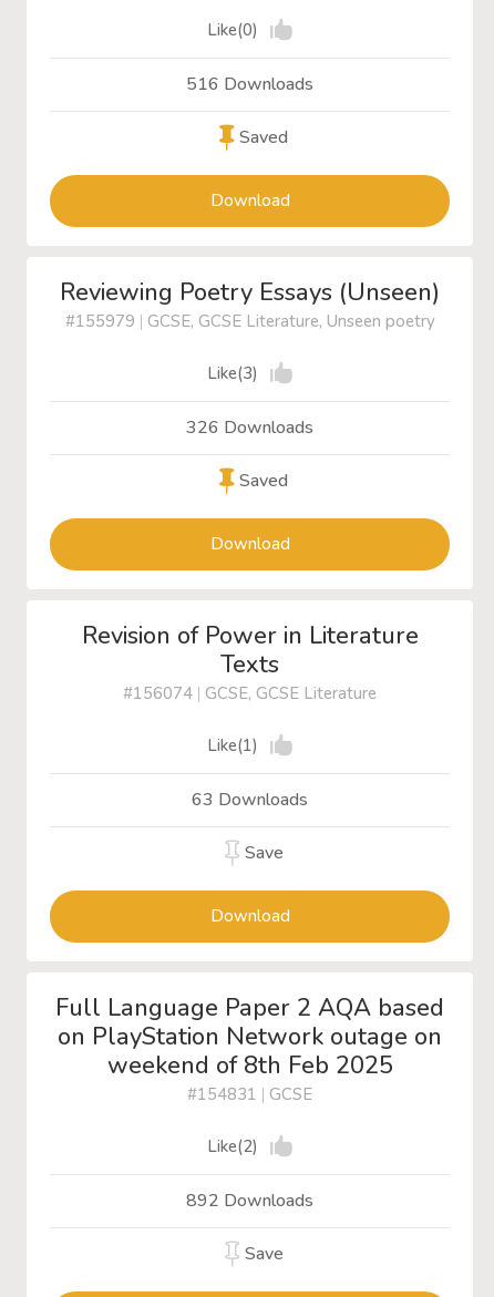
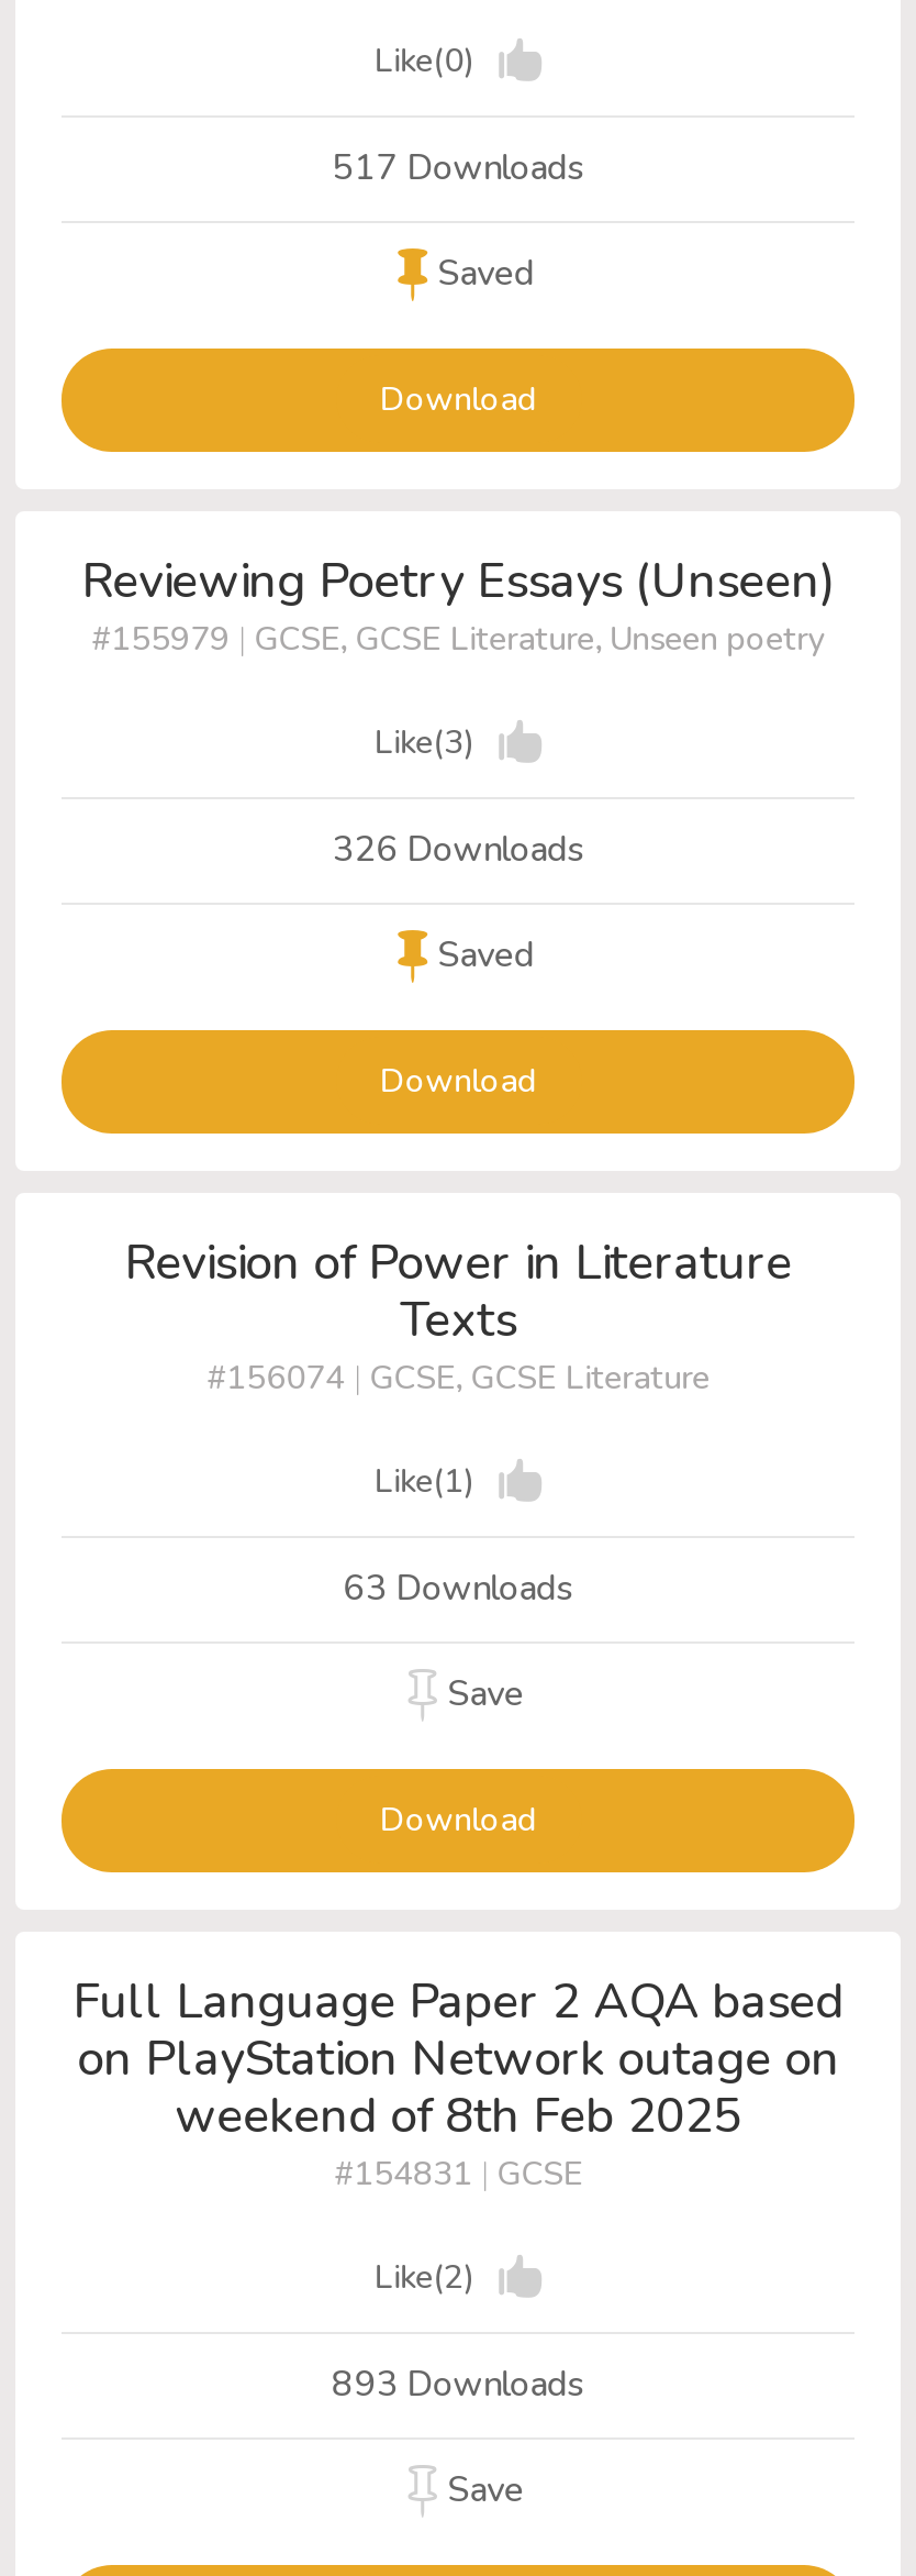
[186,72,314,96] 516 Downloads -> [332,144,585,192] 517 Downloads
[186,1188,314,1213] 892 Downloads -> [332,2360,585,2408] 893 Downloads

